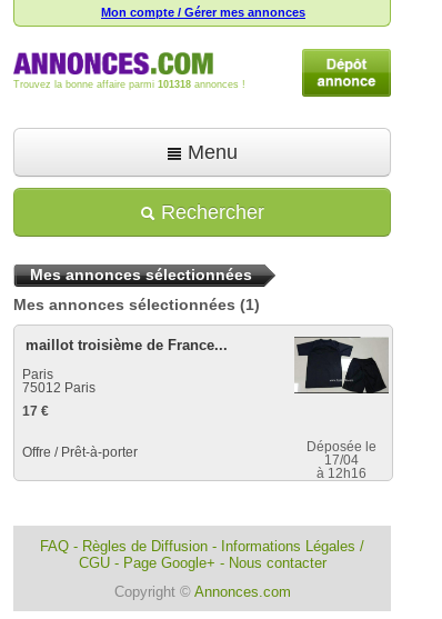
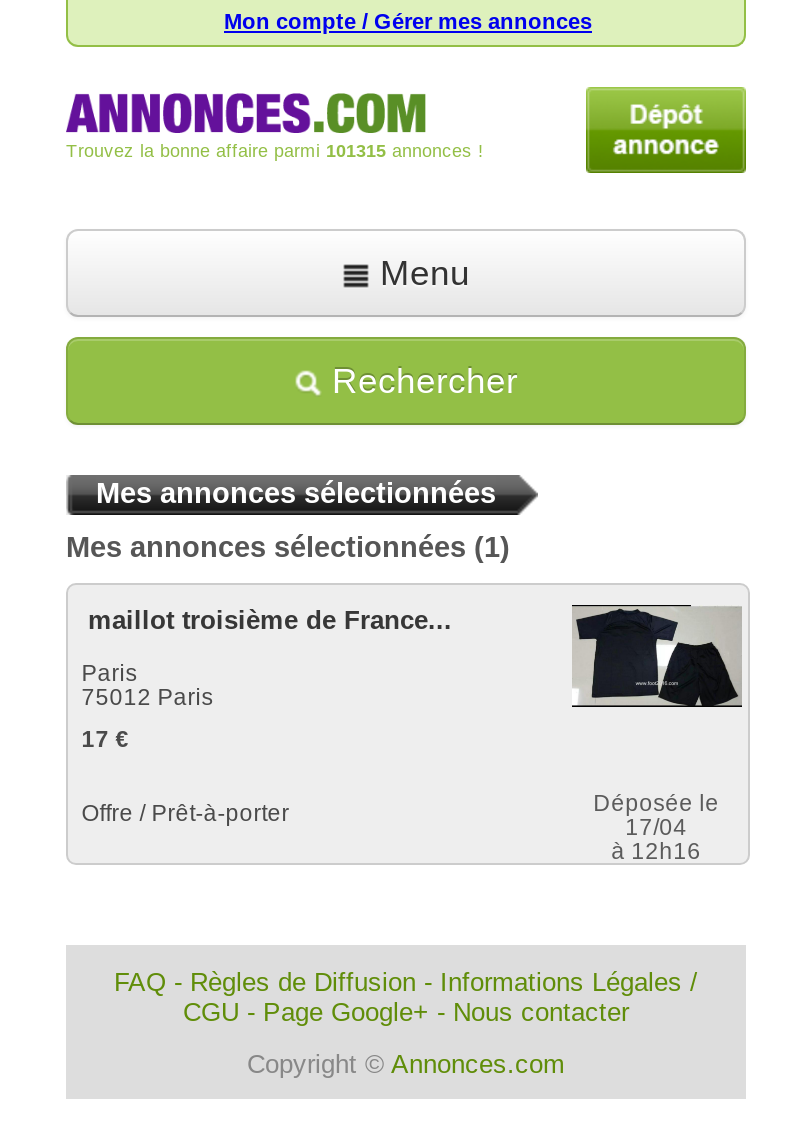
[13,79,245,90] Trouvez la bonne affaire parmi 101318 annonces ! -> [66,141,484,161] Trouvez la bonne affaire parmi 101315 annonces !

